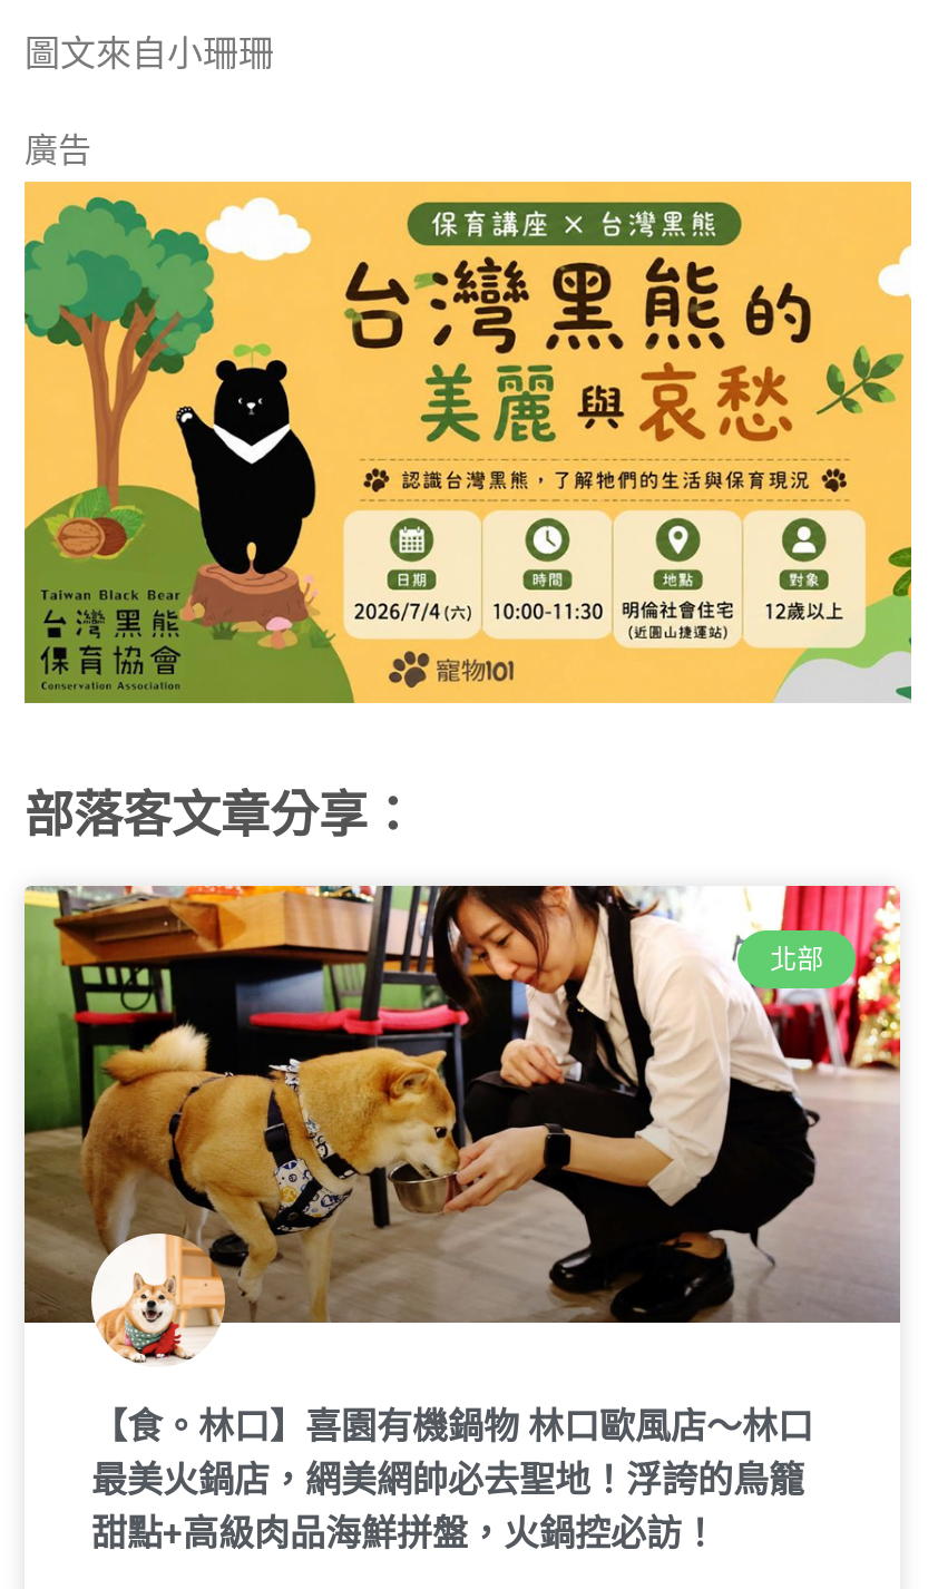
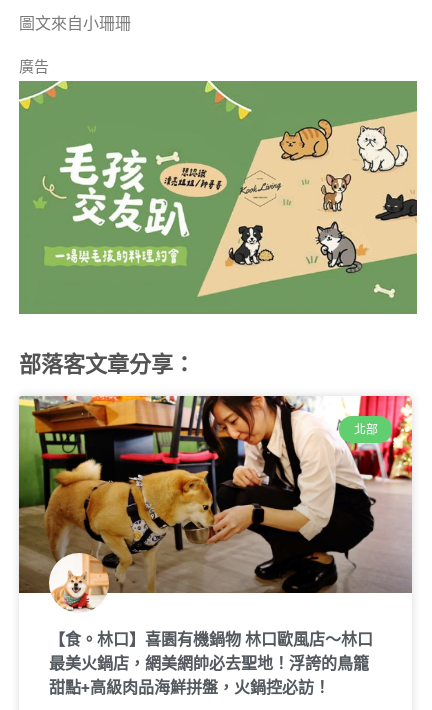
[22,179,913,705] [image] -> [18,80,418,315] [image]

